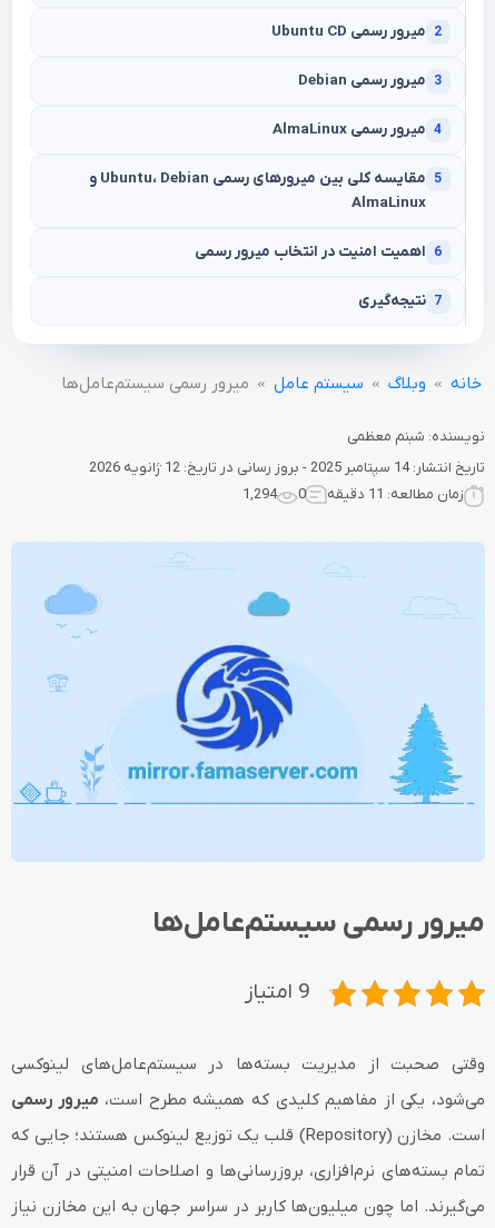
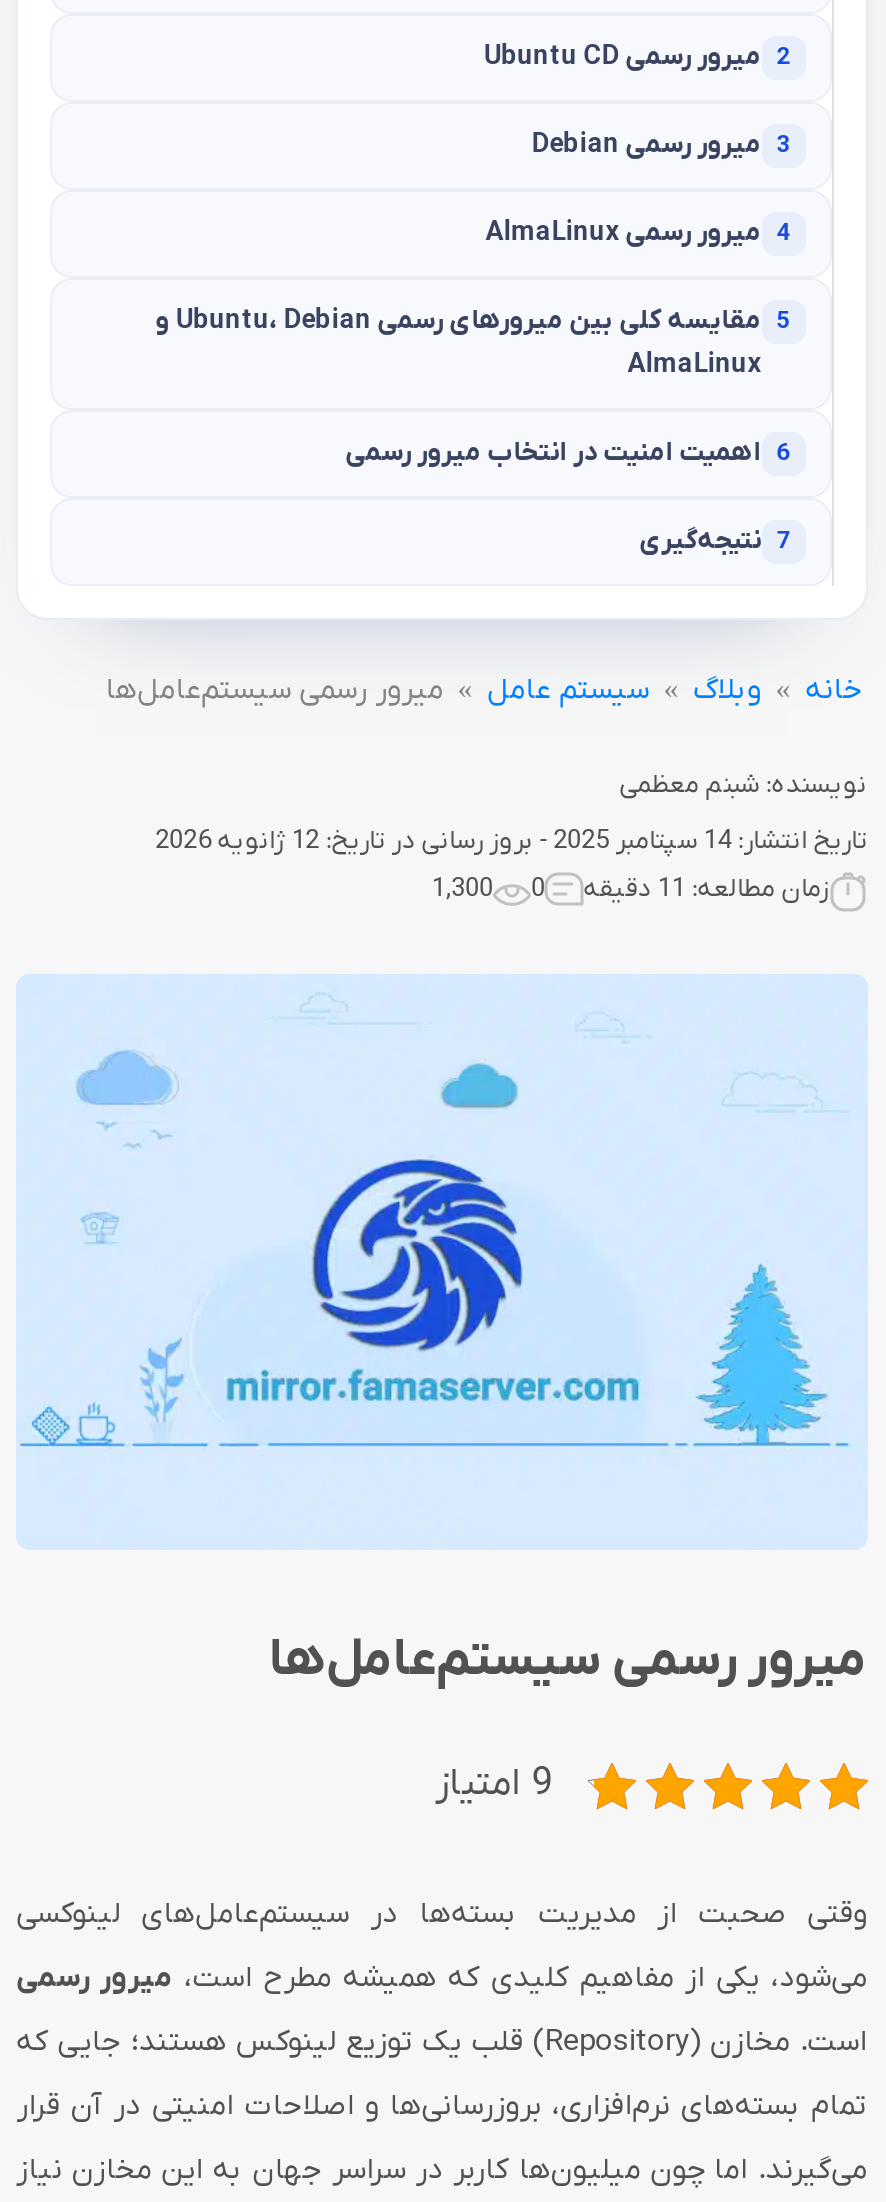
[242,485,306,504] 1,294 0 -> [432,872,546,906] 1,300 0

